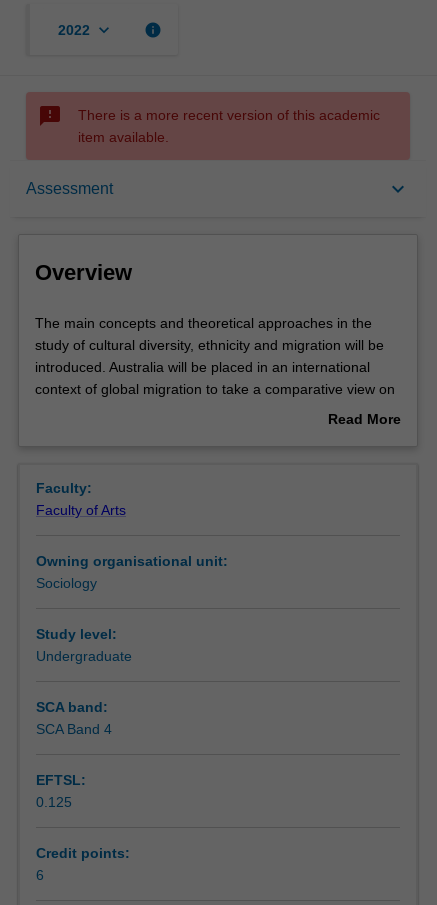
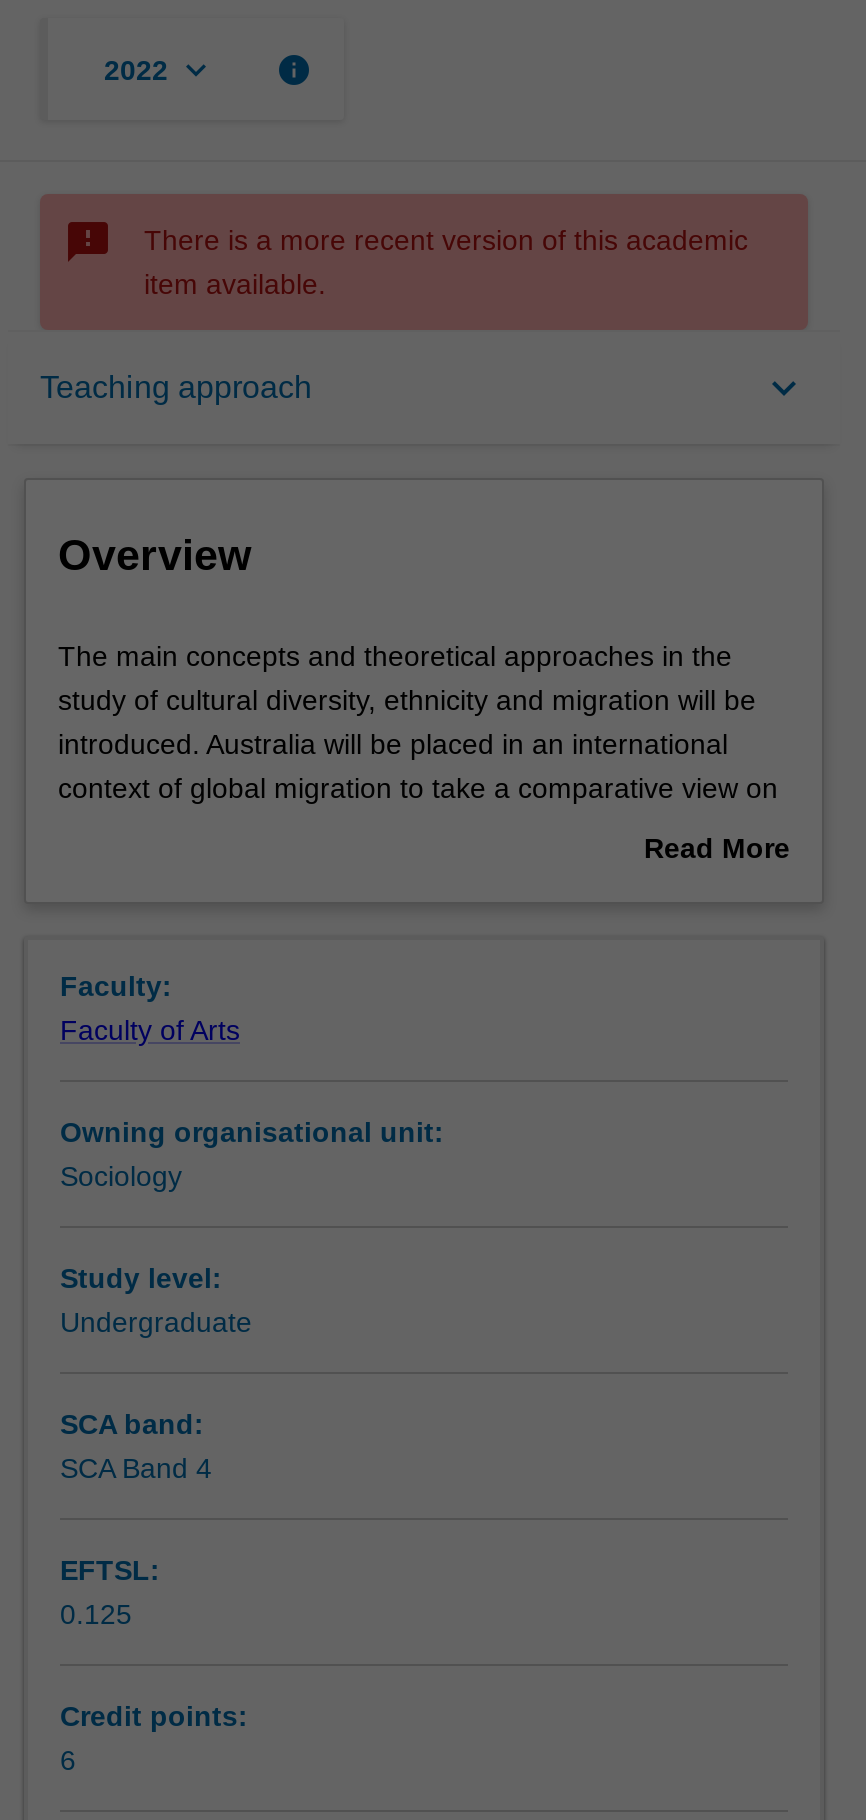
[26,180,113,197] Assessment -> [40,370,312,404] Teaching approach

